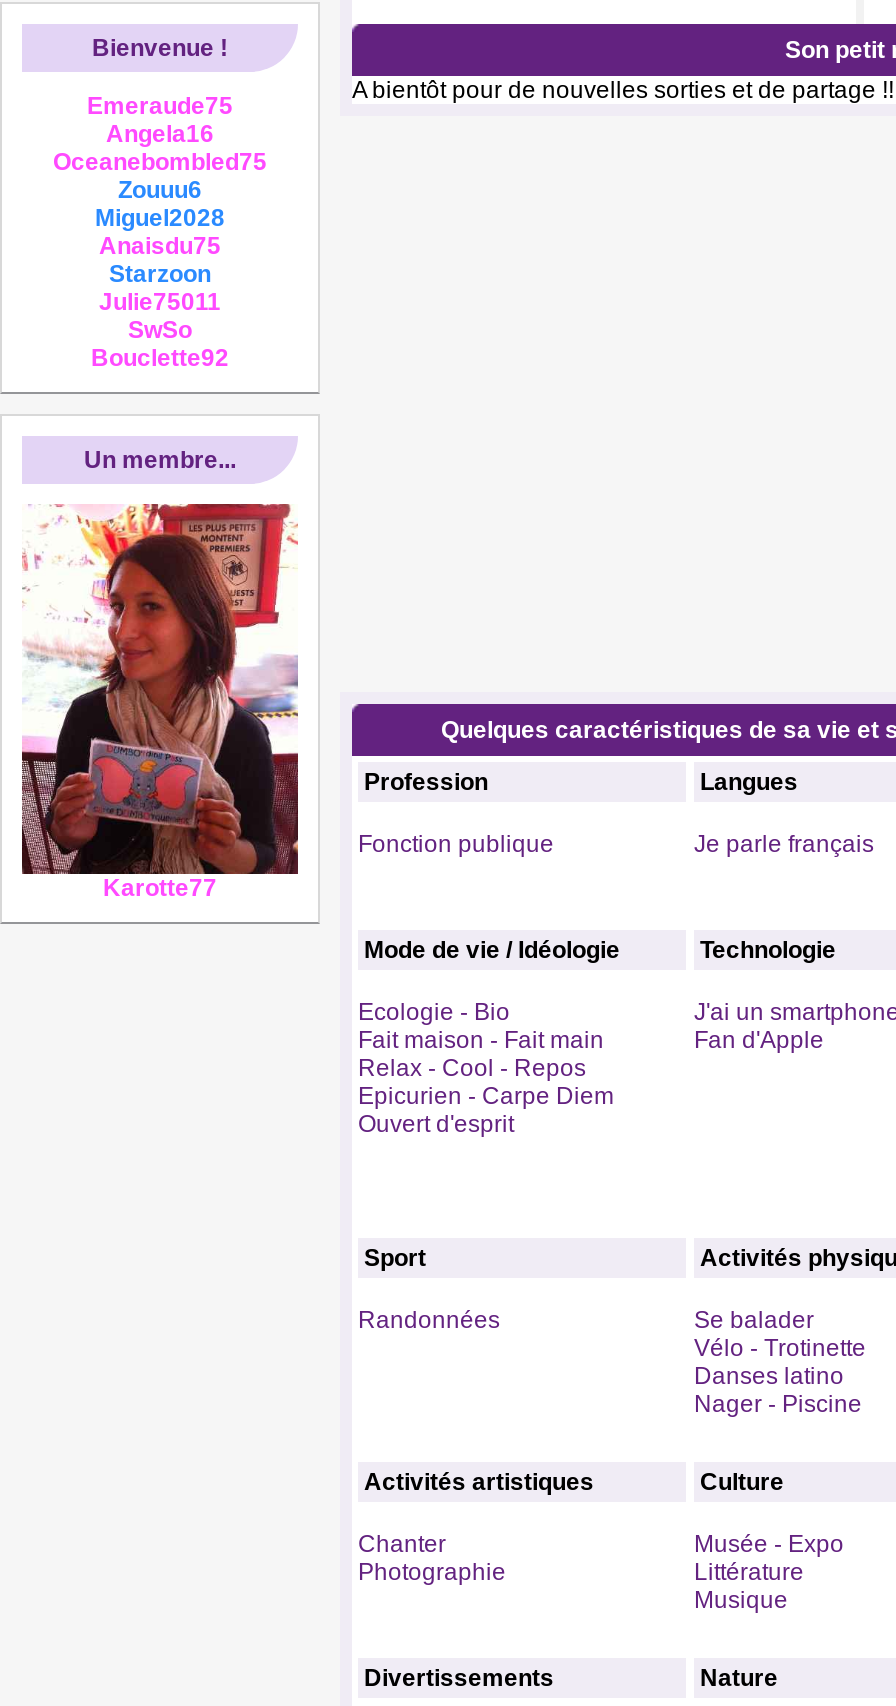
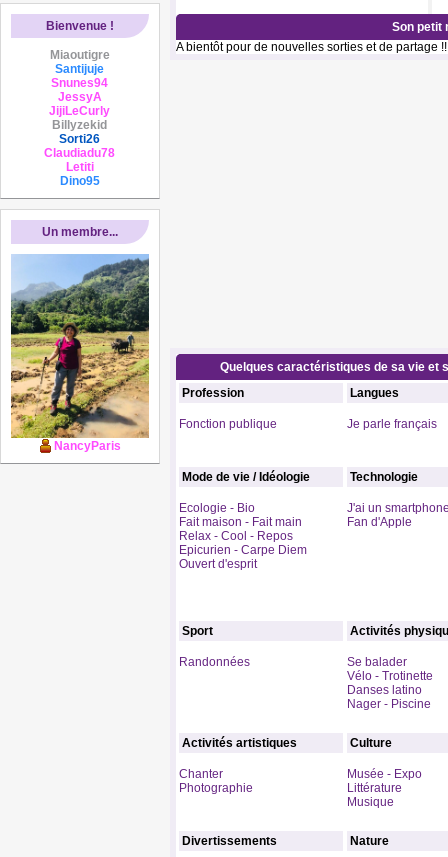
[53,92,267,372] Emeraude75 | Angela16 | Oceanebombled75 | Zouuu6 | Miguel2028 | Anaisdu75 | Starzoon | Julie75011 | SwSo | Bouclette92 -> [44,48,115,188] Miaoutigre | Santijuje | Snunes94 | JessyA | JijiLeCurly | Billyzekid | Sorti26 | Claudiadu78 | Letiti | Dino95
[20,502,300,901] [image] | Karotte77 -> [10,253,150,453] [image] | NancyParis

